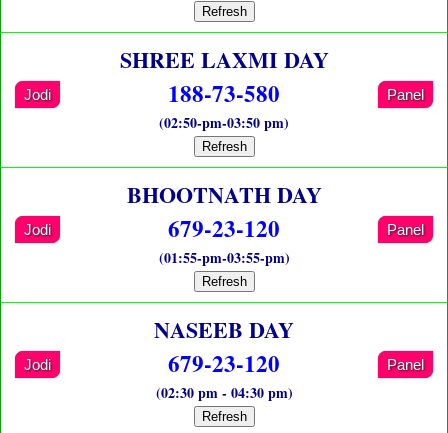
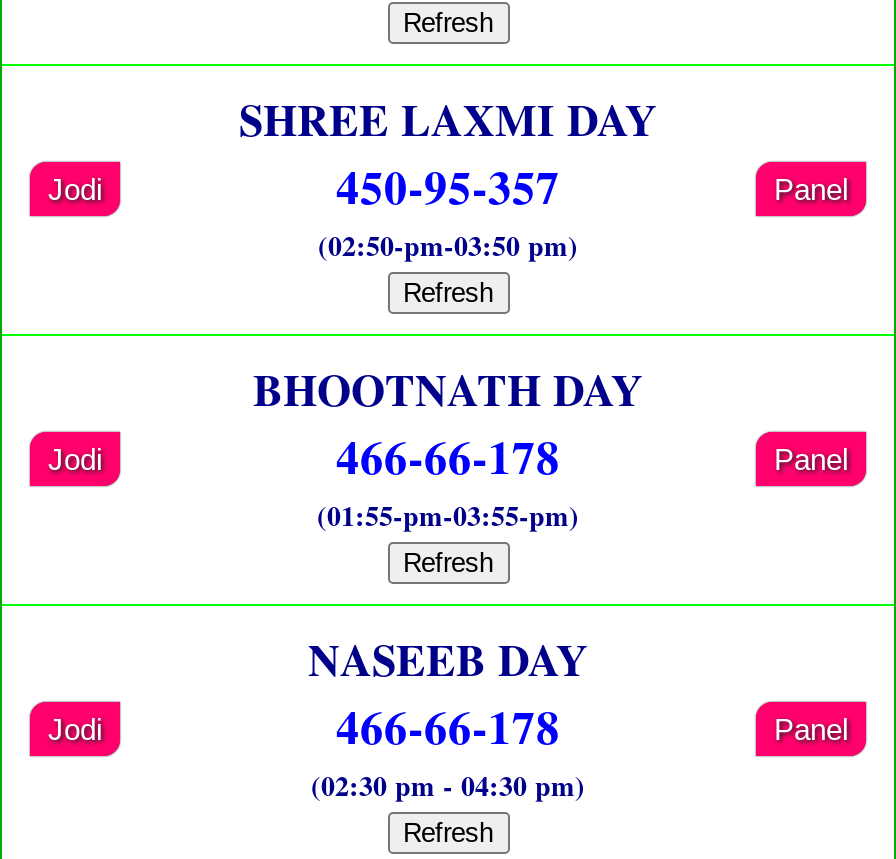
[168,76,280,110] 188-73-580 -> [336,152,560,220] 450-95-357
[168,211,280,245] 679-23-120 -> [336,422,560,490] 466-66-178
[168,346,280,380] 679-23-120 -> [336,692,560,760] 466-66-178

